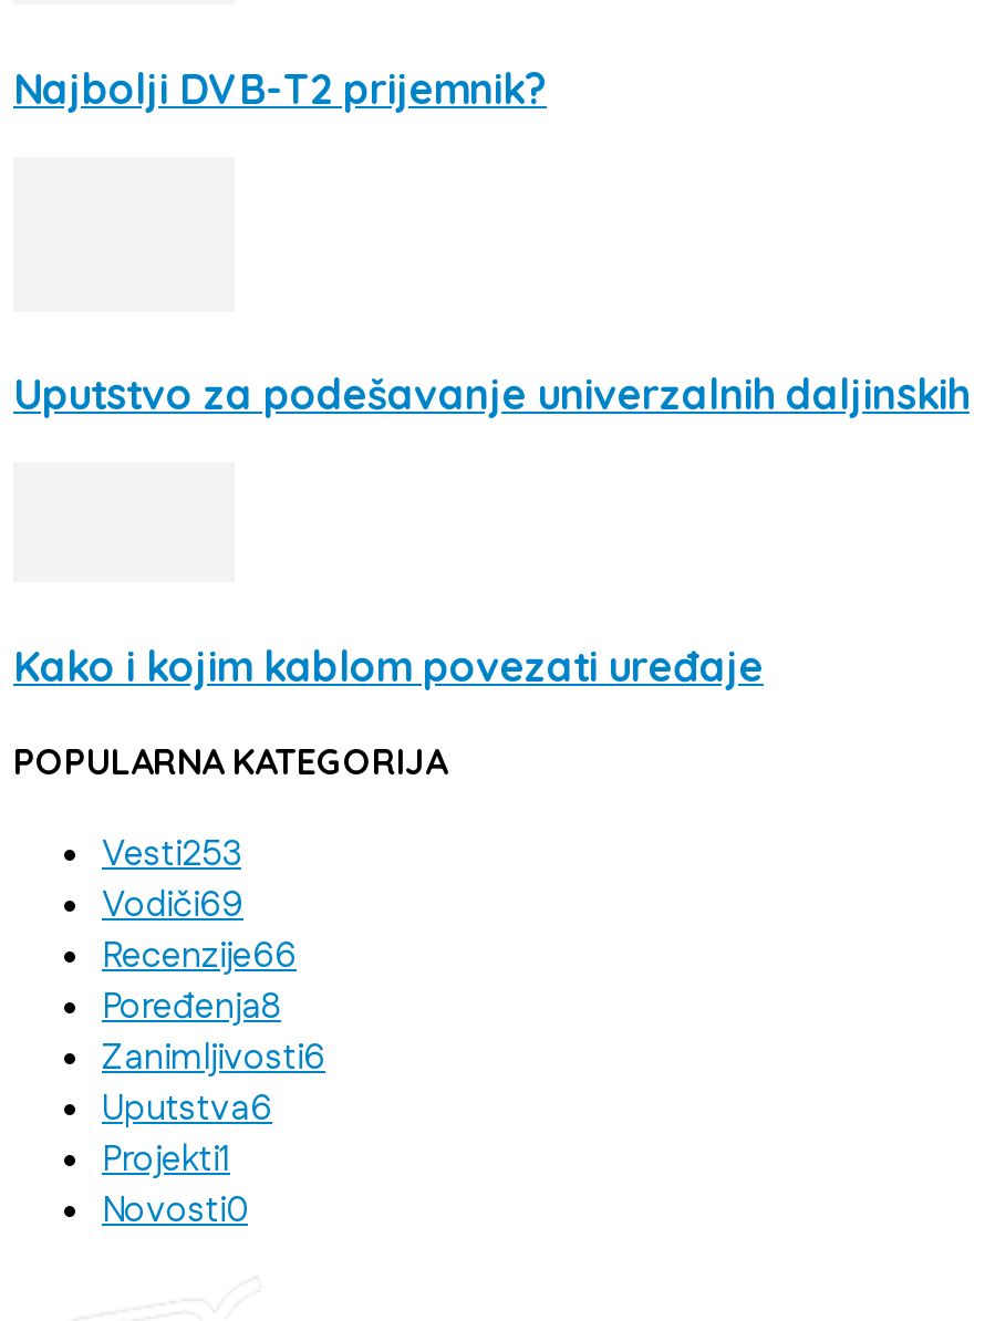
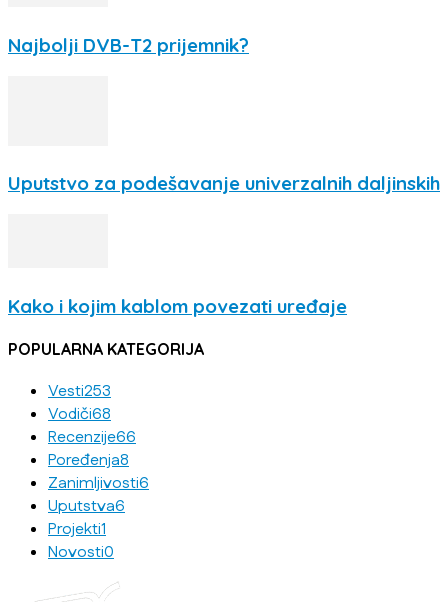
[102,882,243,932] Vodiči69 -> [48,403,111,426] Vodiči68

